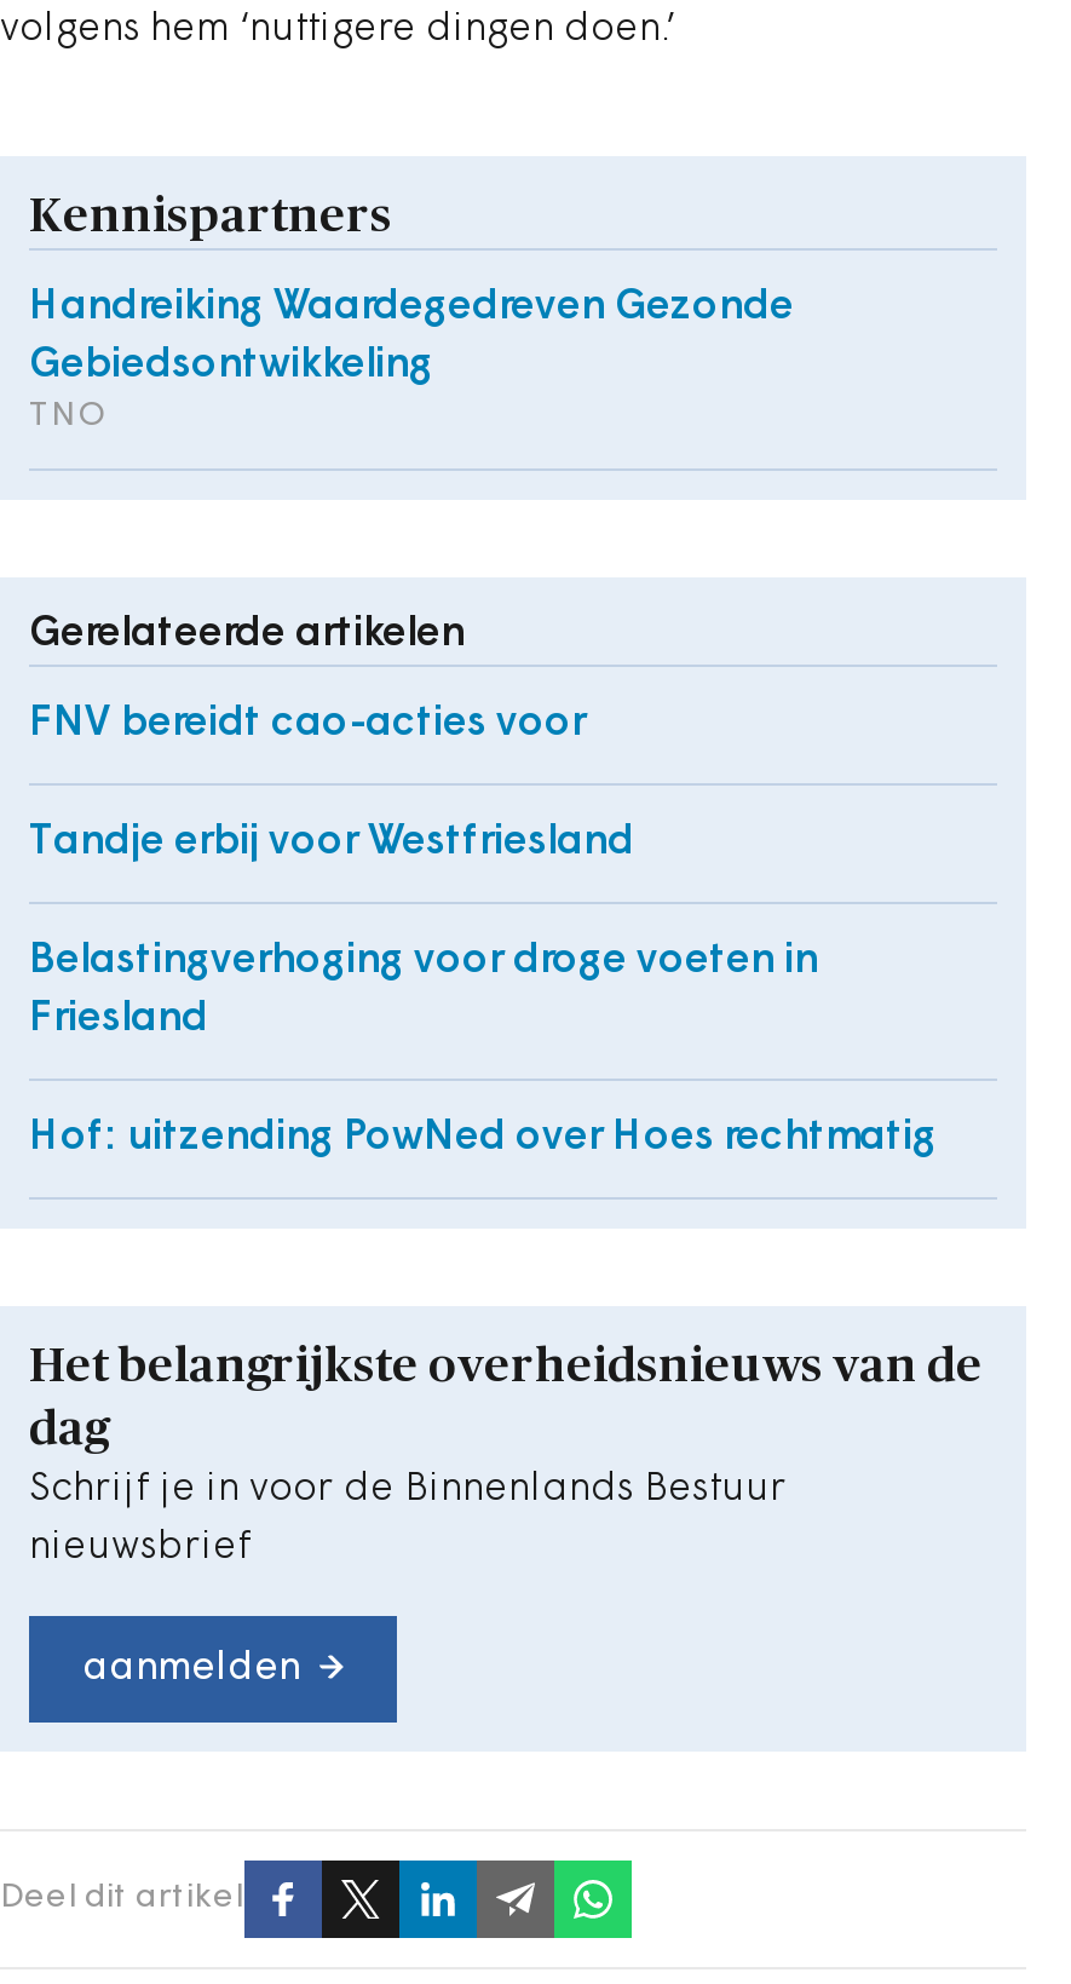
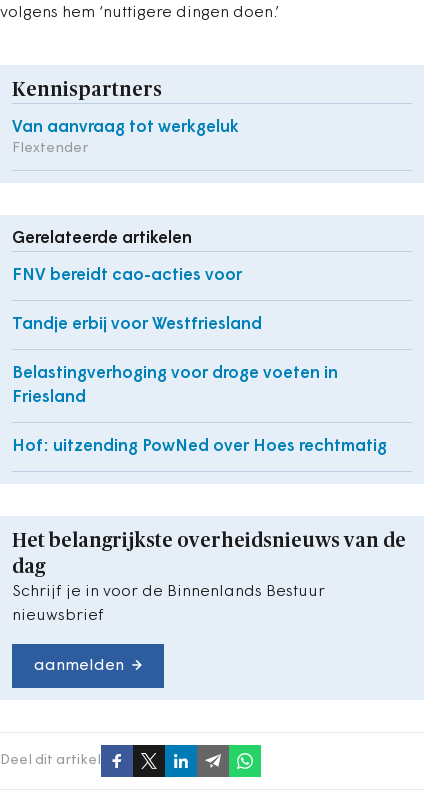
[29,287,794,435] Handreiking Waardegedreven Gezonde | Gebiedsontwikkeling | TNO -> [12,119,239,156] Van aanvraag tot werkgeluk | Flextender

